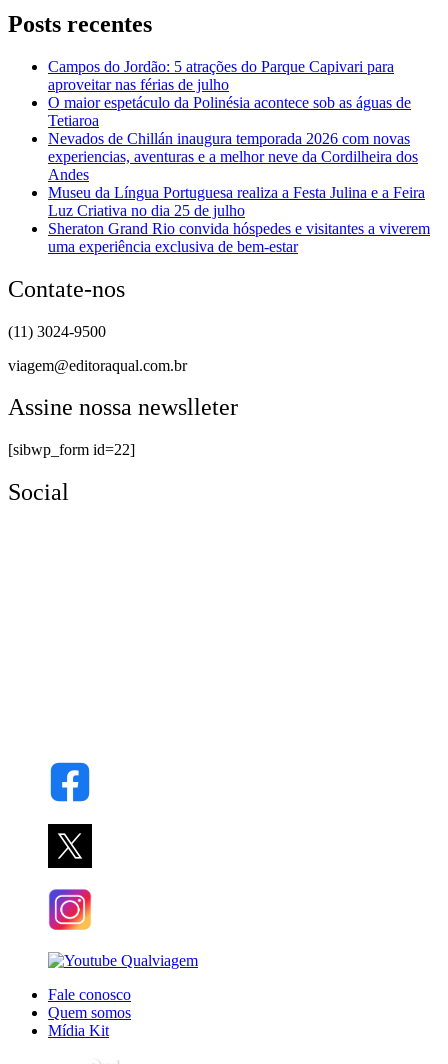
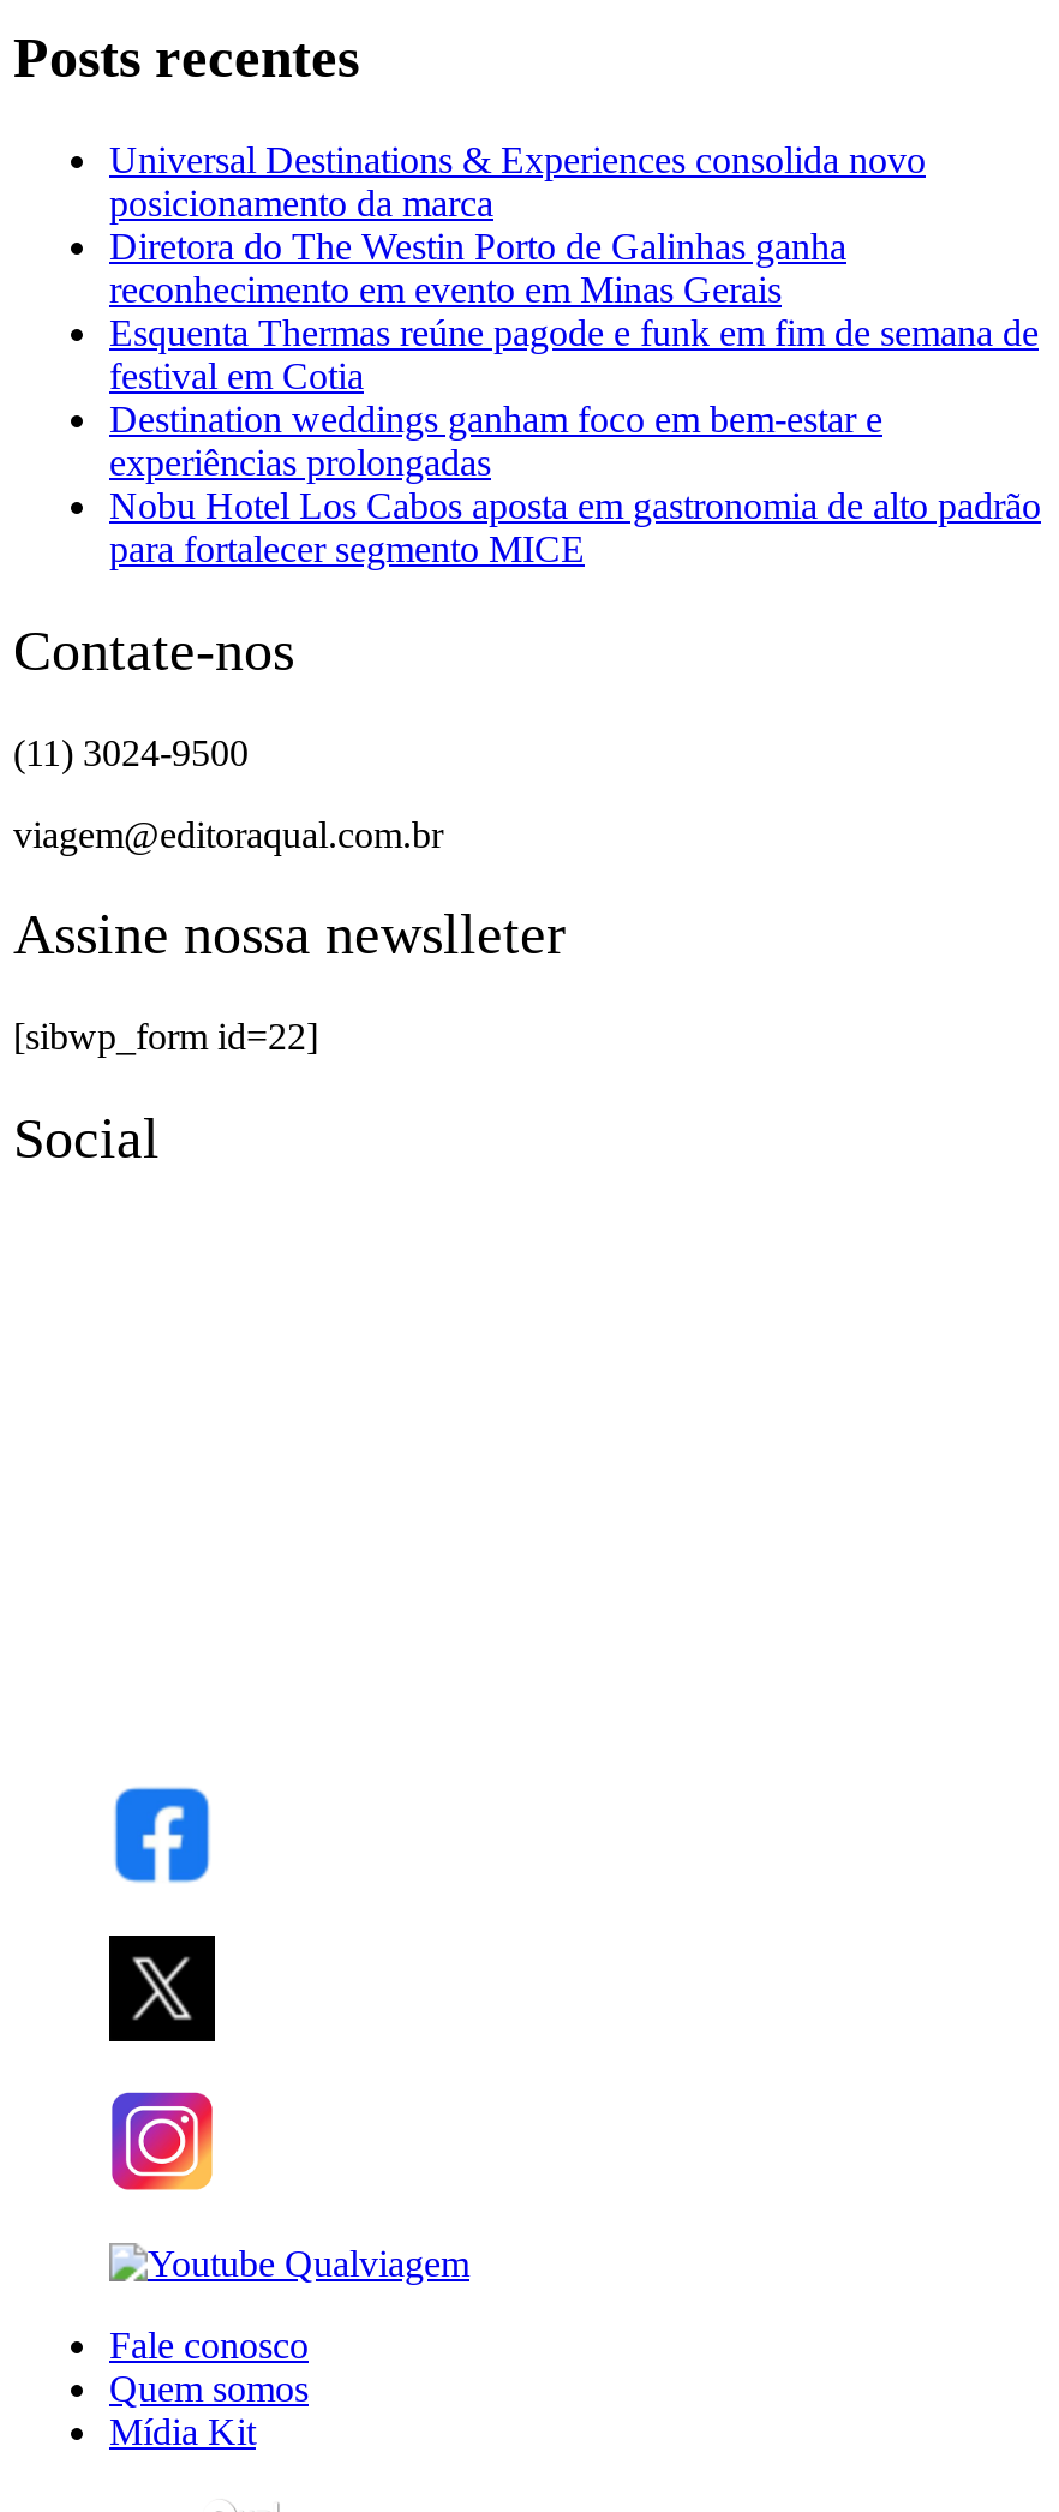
[48,58,430,255] Campos do Jordão: 5 atrações do Parque Capivari para | aproveitar nas férias de julho | O maior espetáculo da Polinésia acontece sob as águas de | Tetiaroa | Nevados de Chillán inaugura temporada 2026 com novas | experiencias, aventuras e a melhor neve da Cordilheira dos | Andes | Museu da Língua Portuguesa realiza a Festa Julina e a Feira | Luz Criativa no dia 25 de julho | Sheraton Grand Rio convida hóspedes e visitantes a viverem | uma experiência exclusiva de bem-estar -> [109,139,1041,568] Universal Destinations & Experiences consolida novo | posicionamento da marca | Diretora do The Westin Porto de Galinhas ganha | reconhecimento em evento em Minas Gerais | Esquenta Thermas reúne pagode e funk em fim de semana de | festival em Cotia | Destination weddings ganham foco em bem-estar e | experiências prolongadas | Nobu Hotel Los Cabos aposta em gastronomia de alto padrão | para fortalecer segmento MICE

